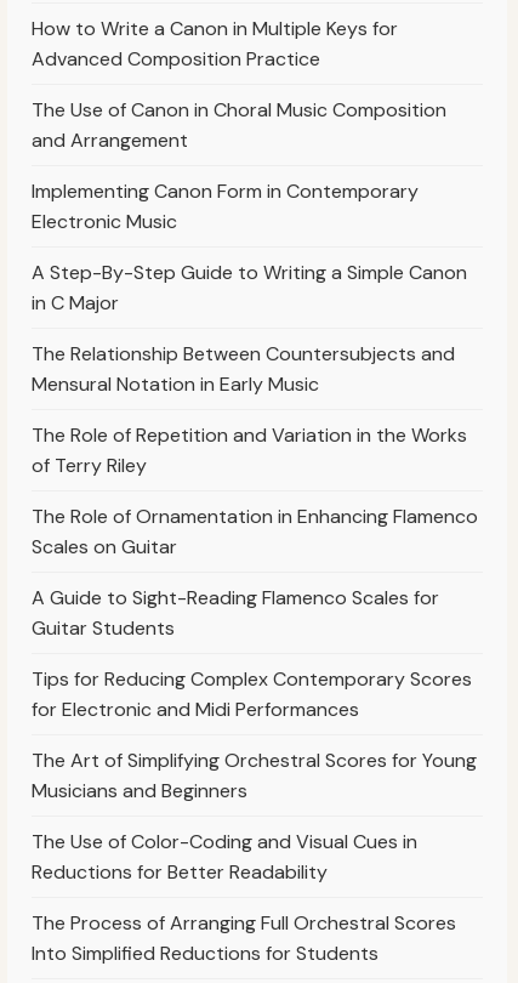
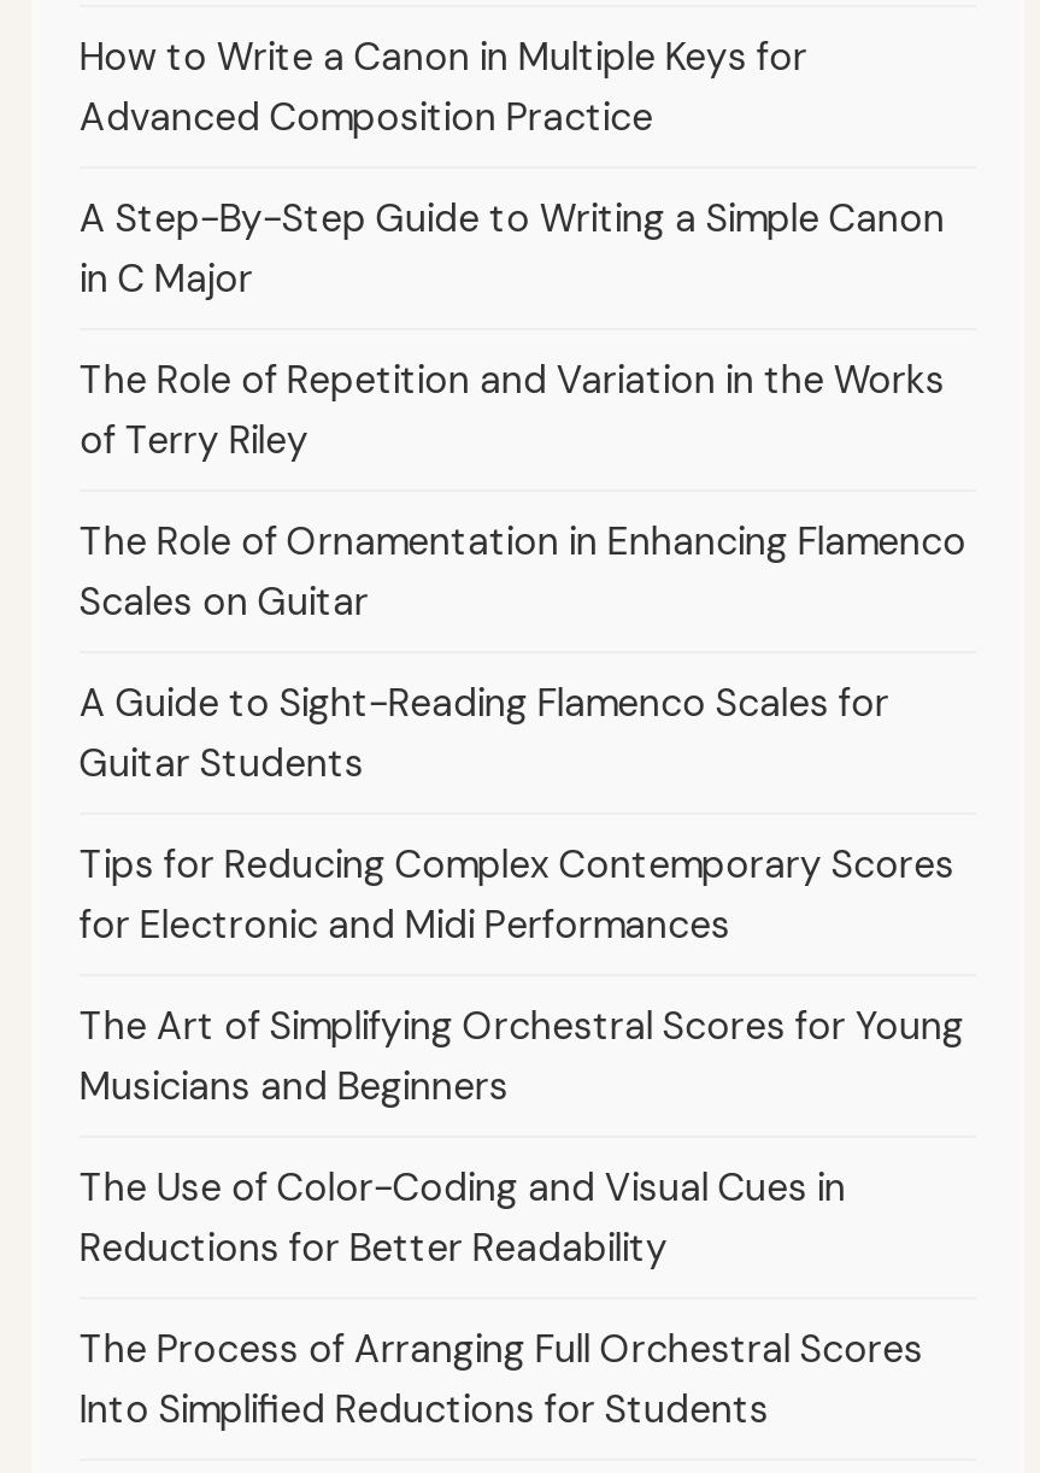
[31,97,446,235] The Use of Canon in Choral Music Composition | and Arrangement | Implementing Canon Form in Contemporary | Electronic Music -> none
[31,341,455,397] The Relationship Between Countersubjects and | Mensural Notation in Early Music -> none

